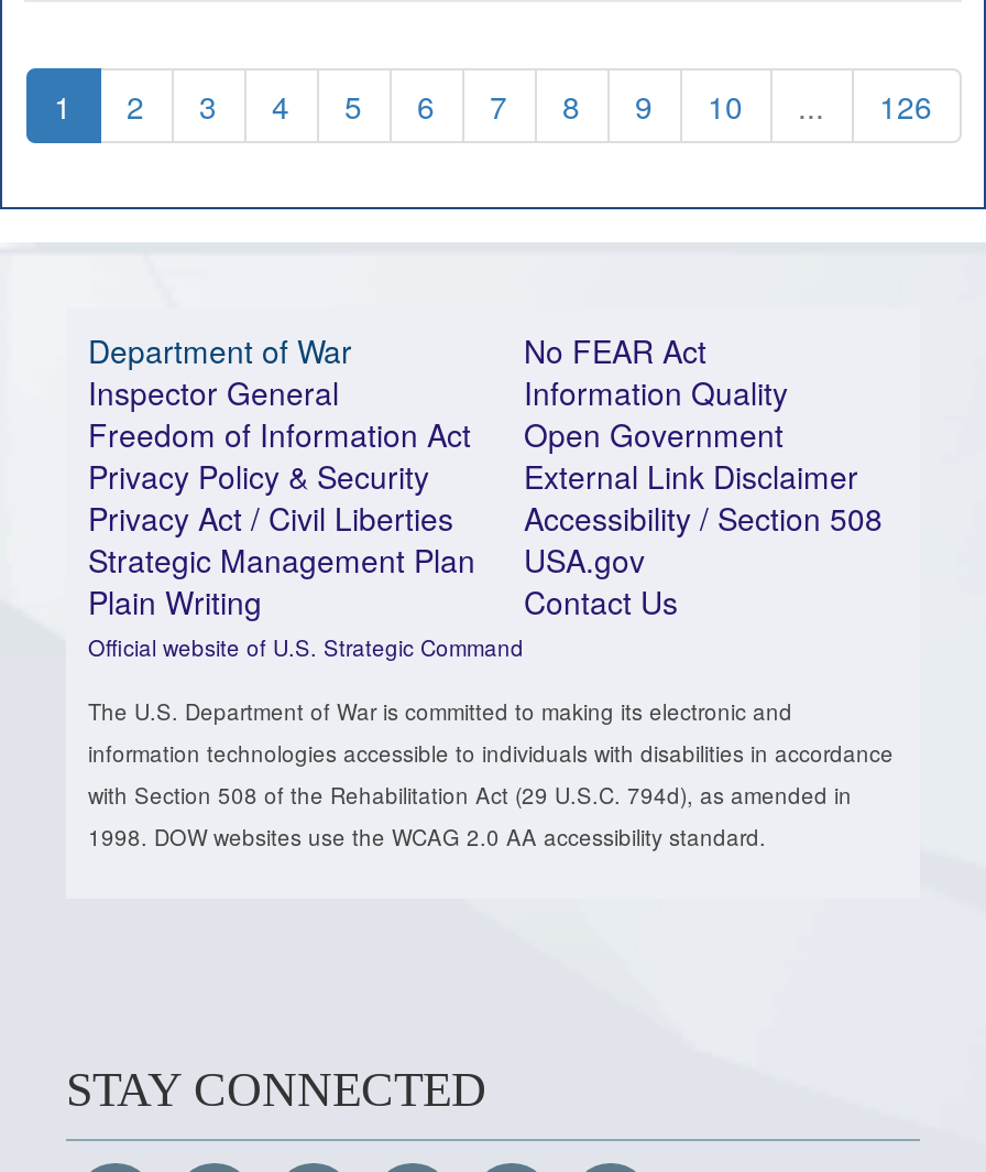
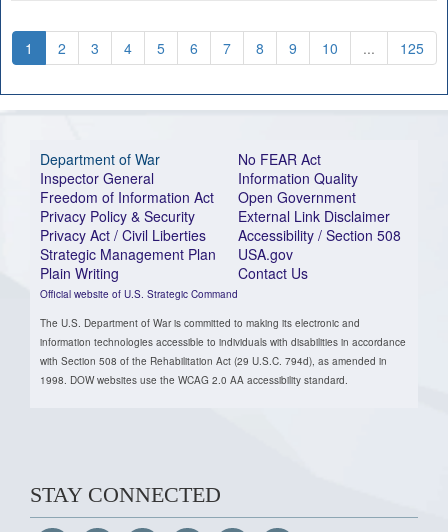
[879,84,932,128] 126 -> [399,38,423,58] 125

